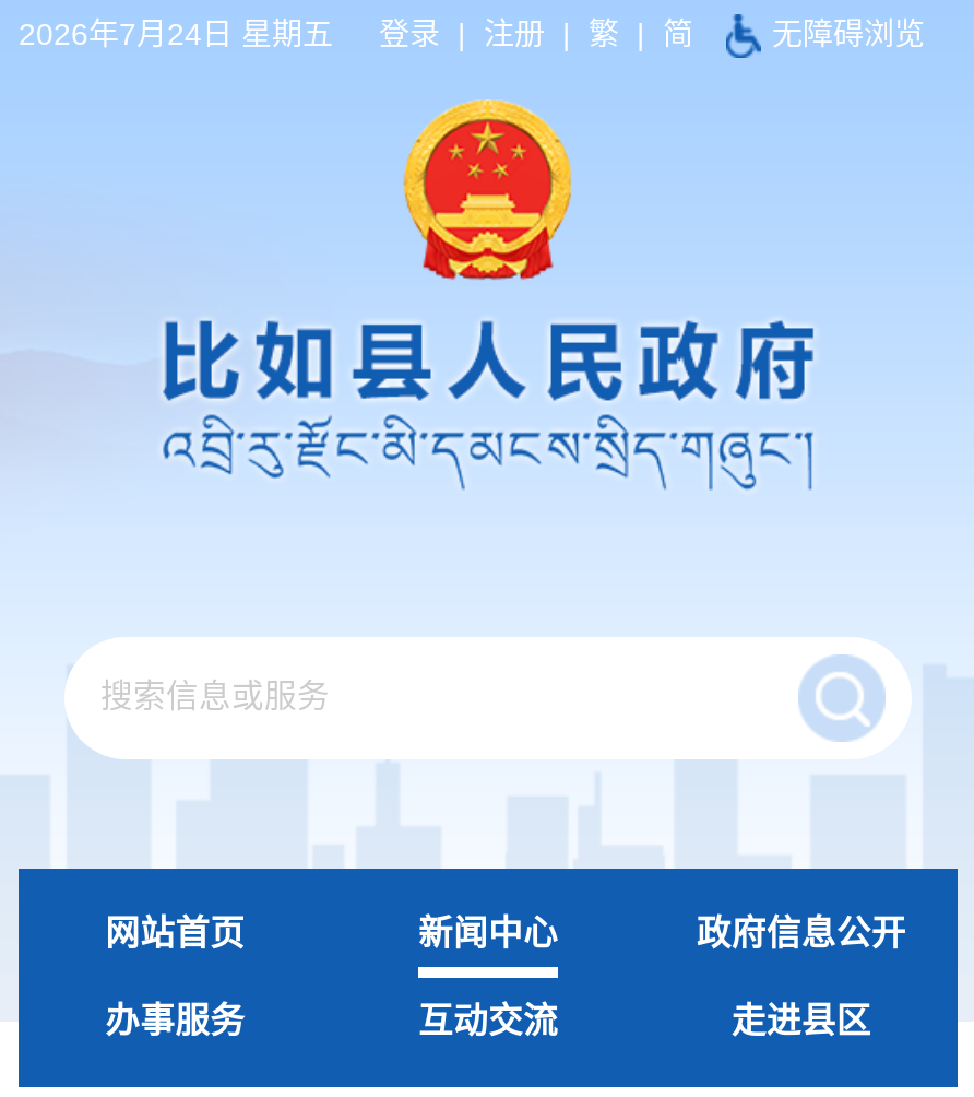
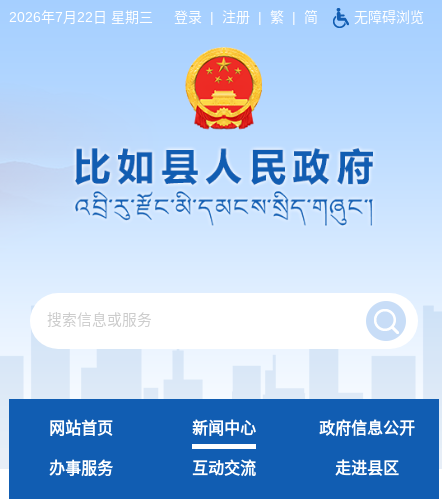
[19,16,333,51] 2026年7月24日 星期五 -> [9,9,153,25] 2026年7月22日 星期三

